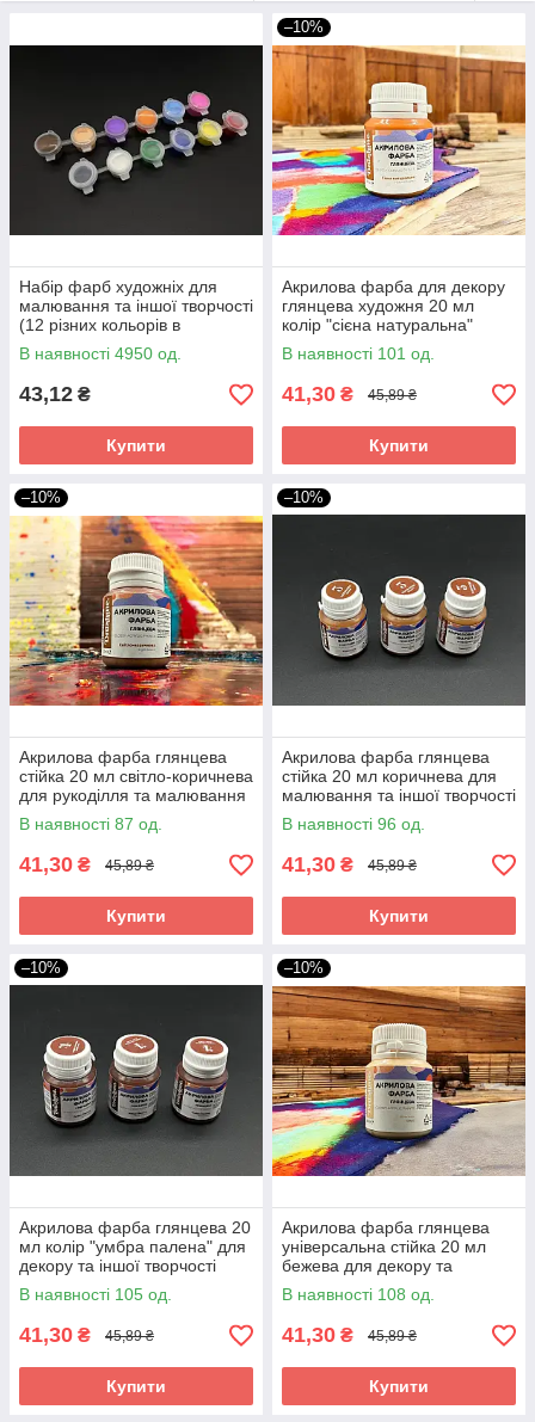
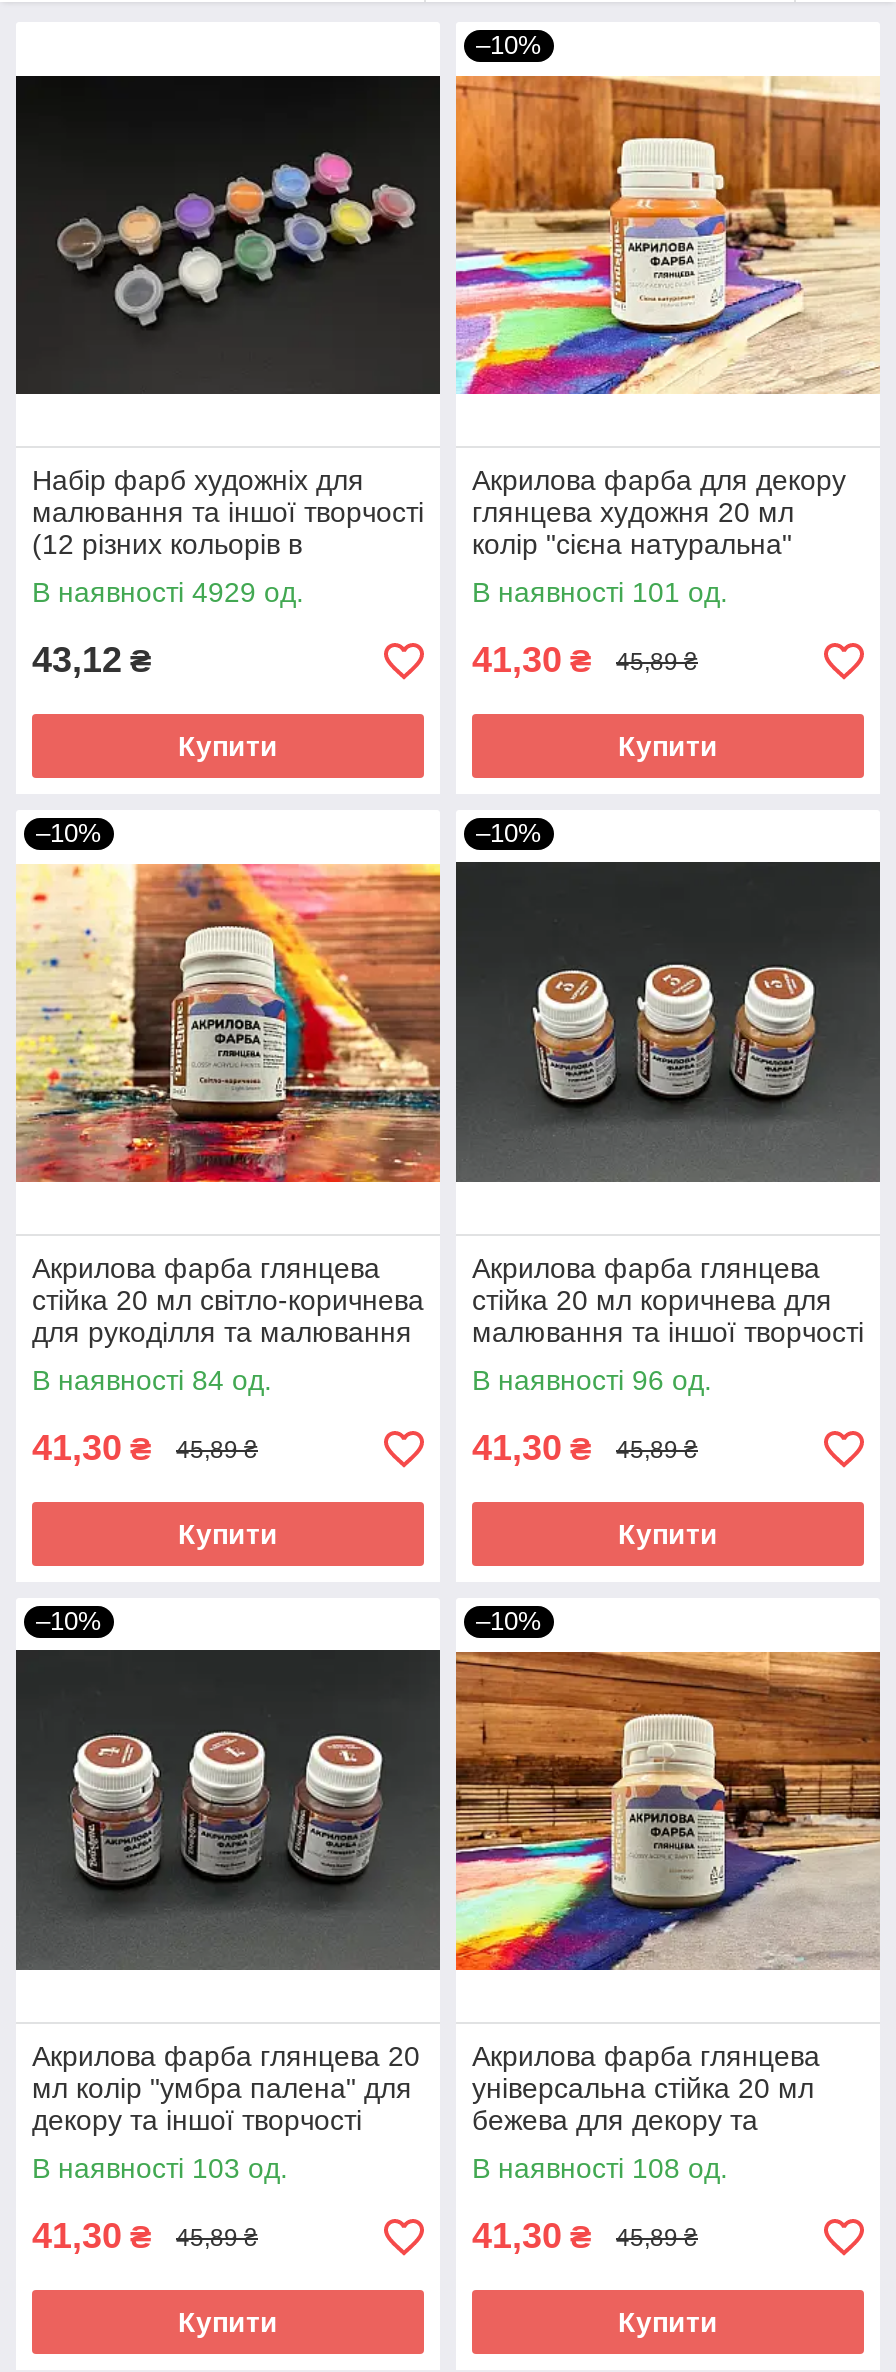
[19,344,182,363] В наявності 4950 од. -> [32,576,304,608] В наявності 4929 од.
[19,814,162,833] В наявності 87 од. -> [32,1364,272,1396] В наявності 84 од.
[19,1285,172,1304] В наявності 105 од. -> [32,2152,288,2184] В наявності 103 од.

